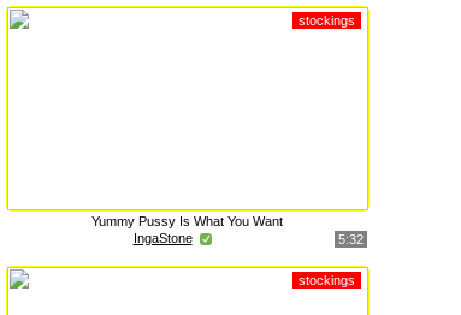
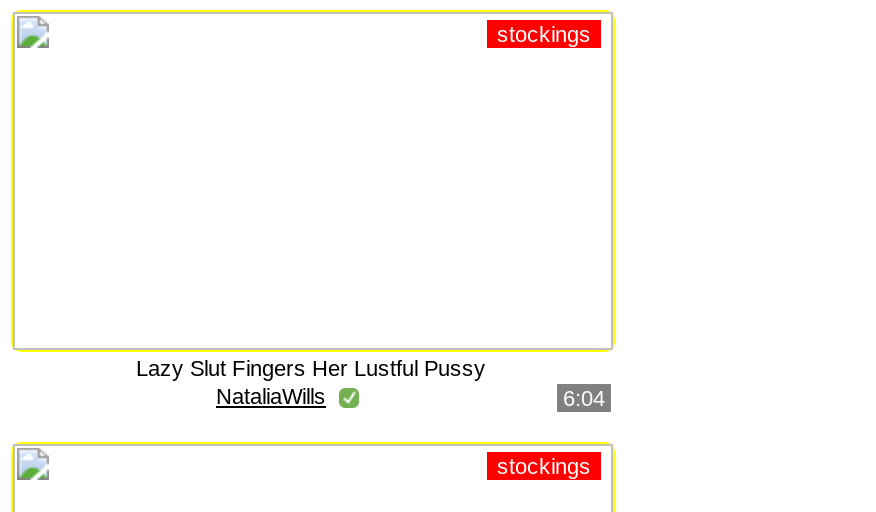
[91,214,364,246] Yummy Pussy Is What You Want | IngaStone | 5:32 -> [136,356,605,410] Lazy Slut Fingers Her Lustful Pussy | NataliaWills | 6:04

